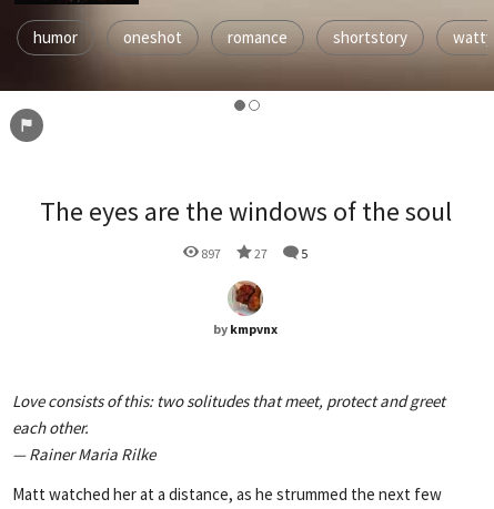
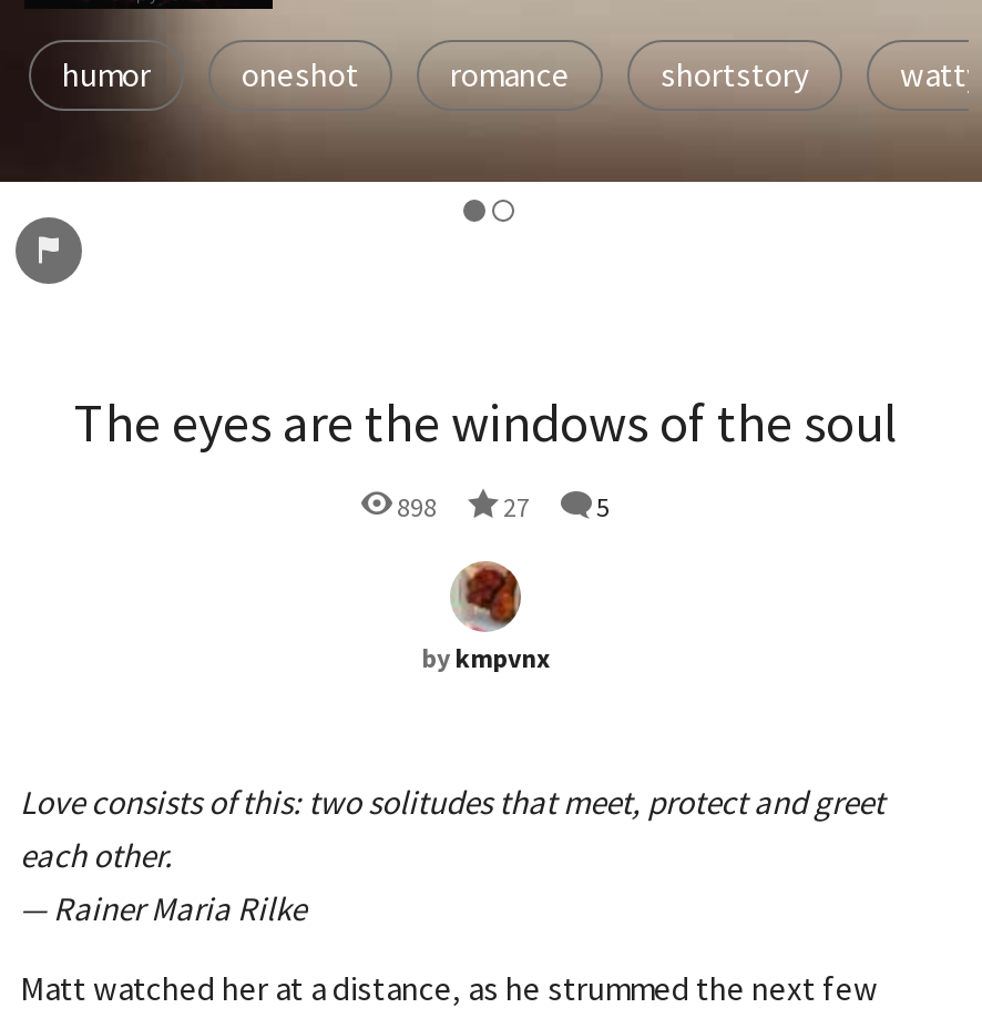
[199,245,308,262] 897 27 5 -> [392,490,610,523] 898 27 5

